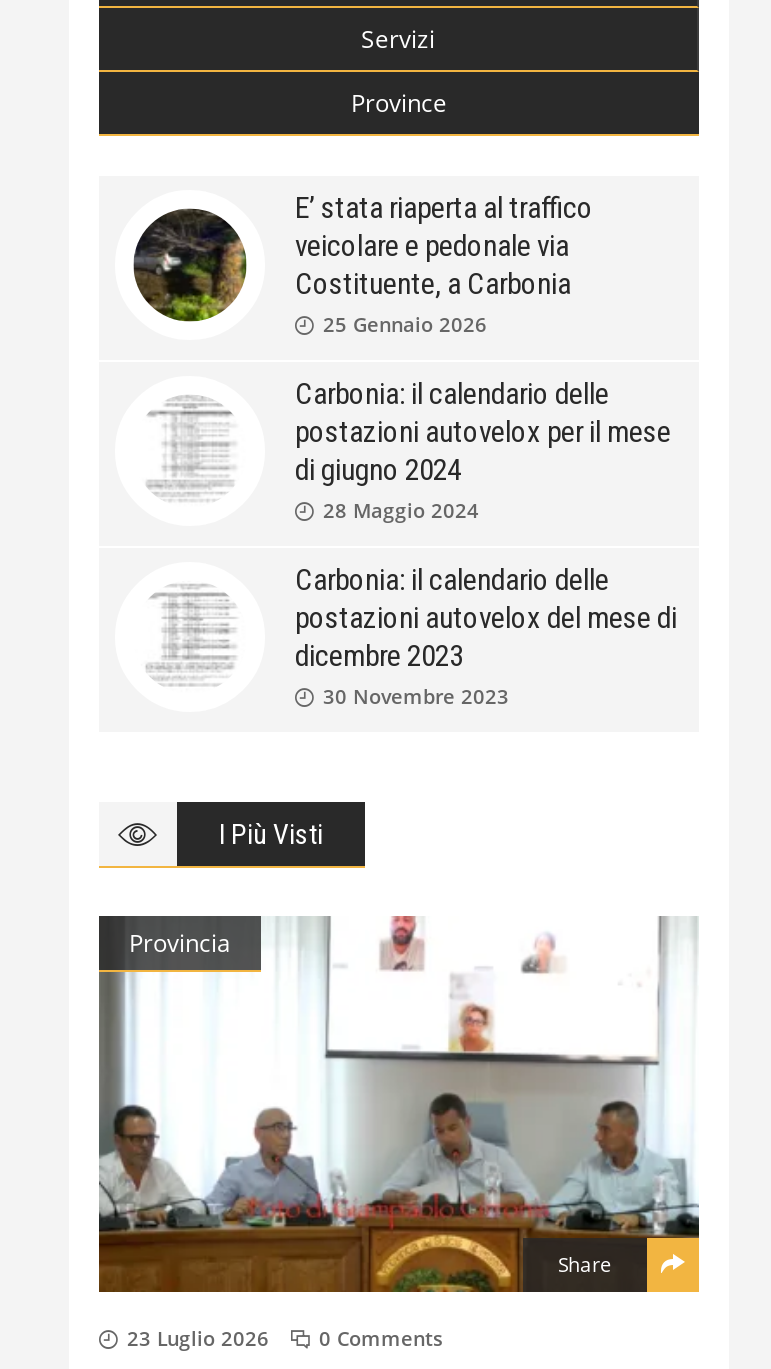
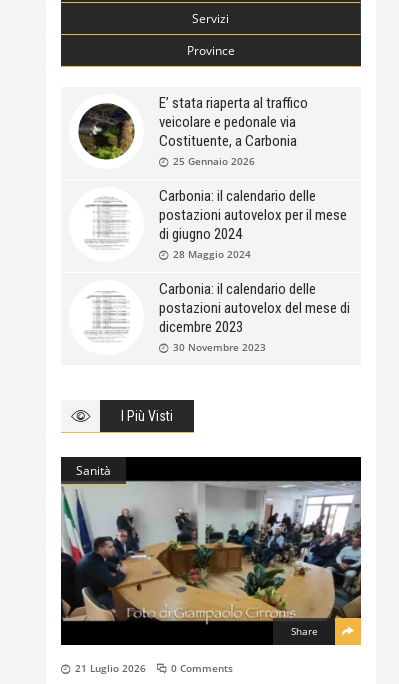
[97,914,701,1294] [image] | Provincia -> [60,456,362,646] [image] | Sanità
[127,1323,443,1351] 23 Luglio 2026 0 Comments -> [75,660,233,674] 21 Luglio 2026 0 Comments

